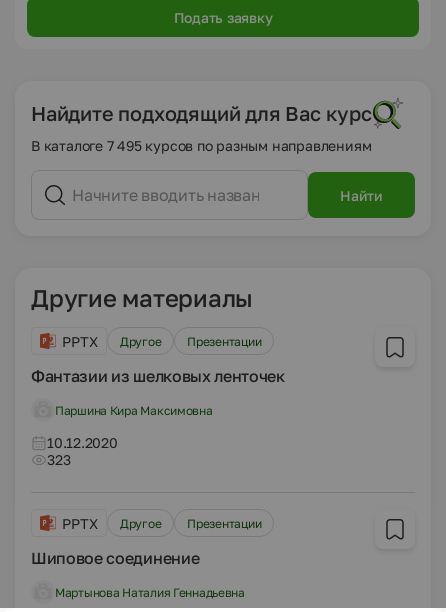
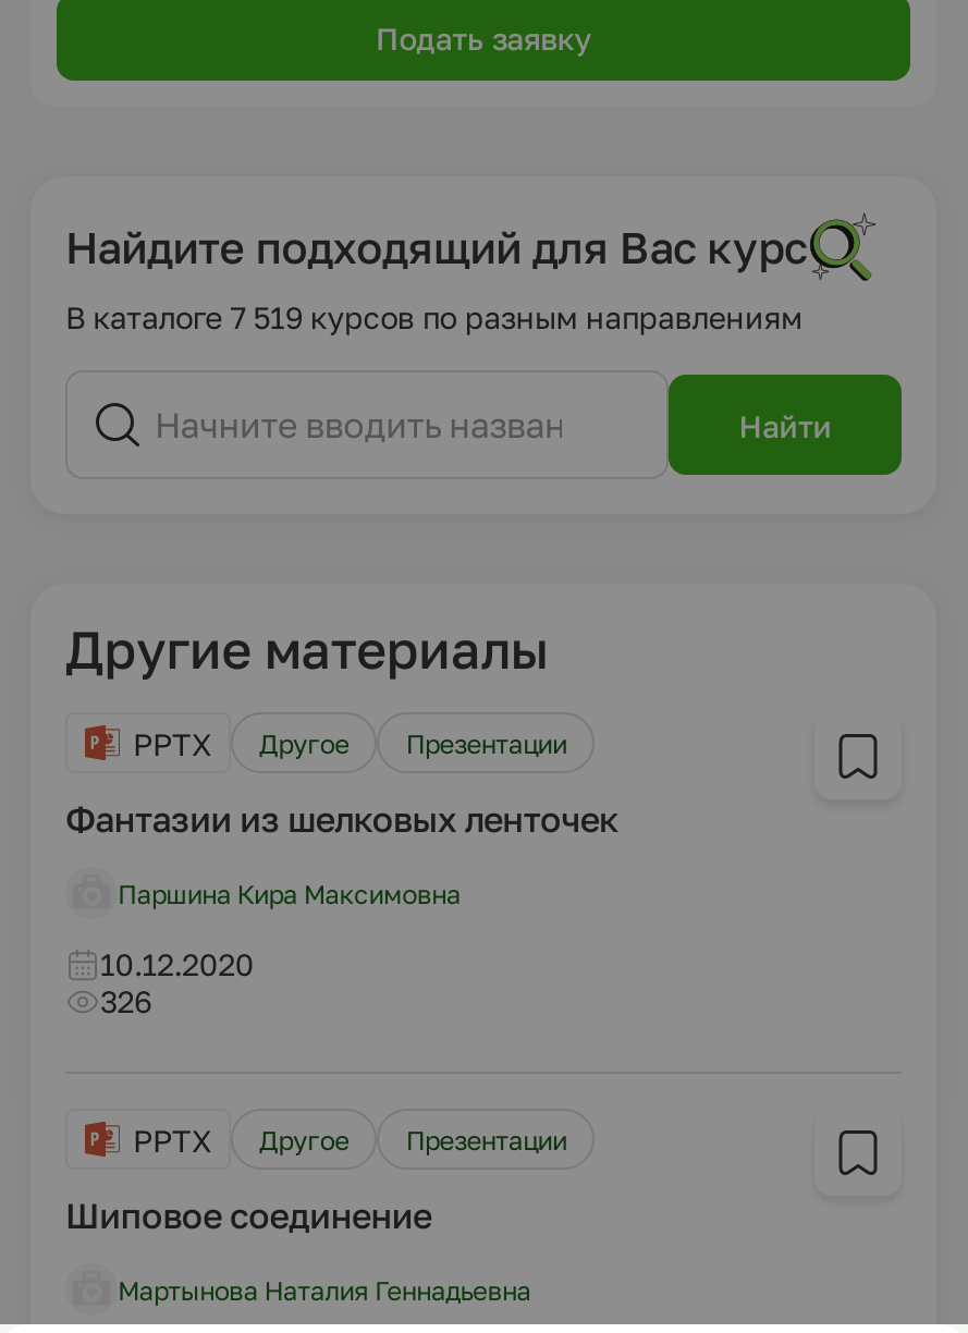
[31,137,371,154] В каталоге 7 495 курсов по разным направлениям -> [65,298,802,335] В каталоге 7 519 курсов по разным направлениям
[47,451,70,468] 323 -> [100,982,151,1019] 326

